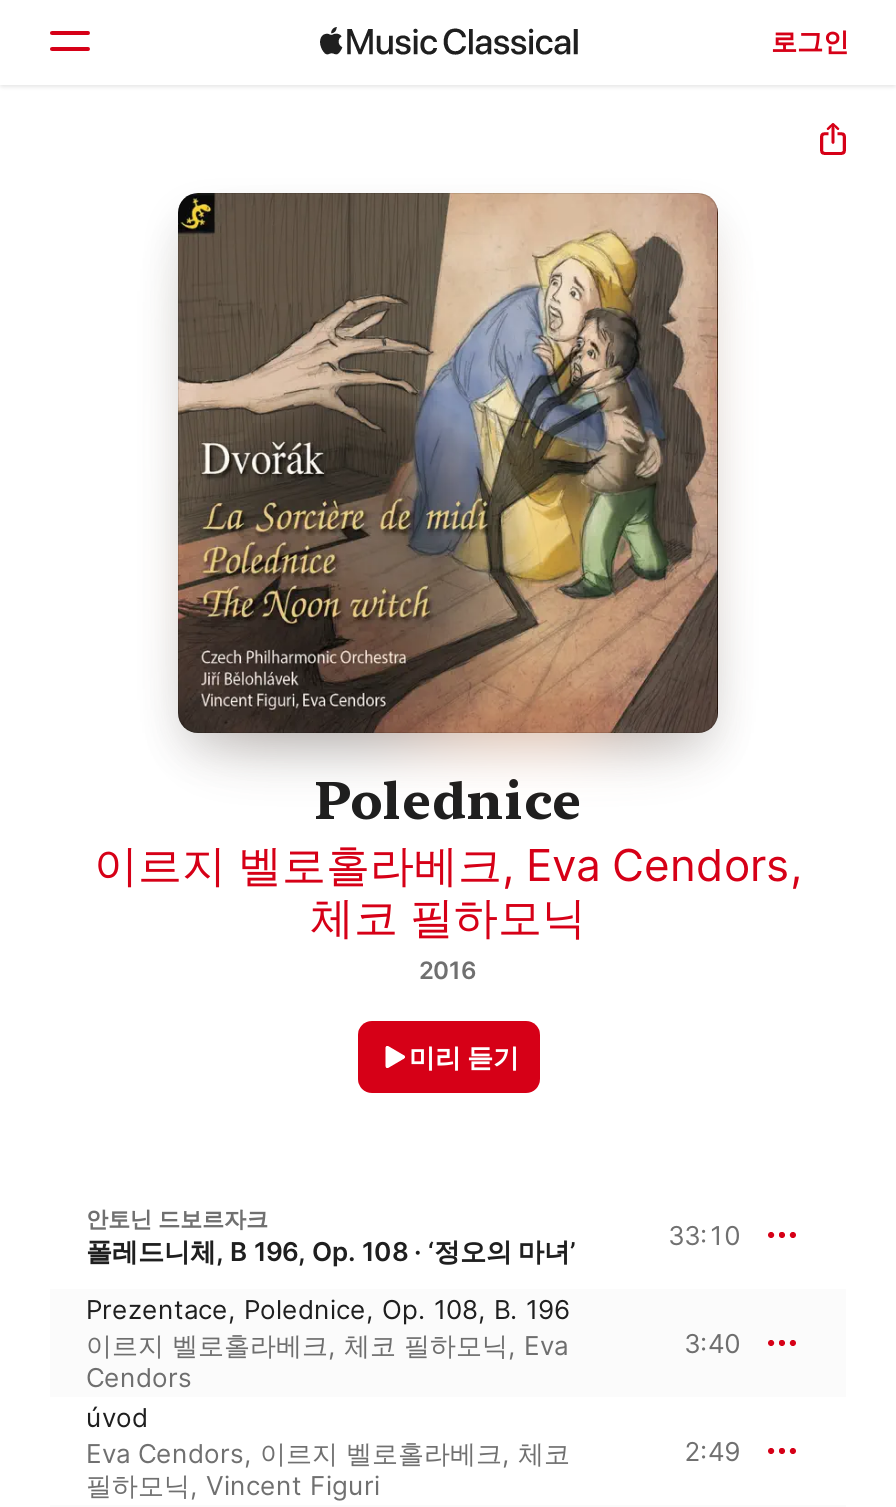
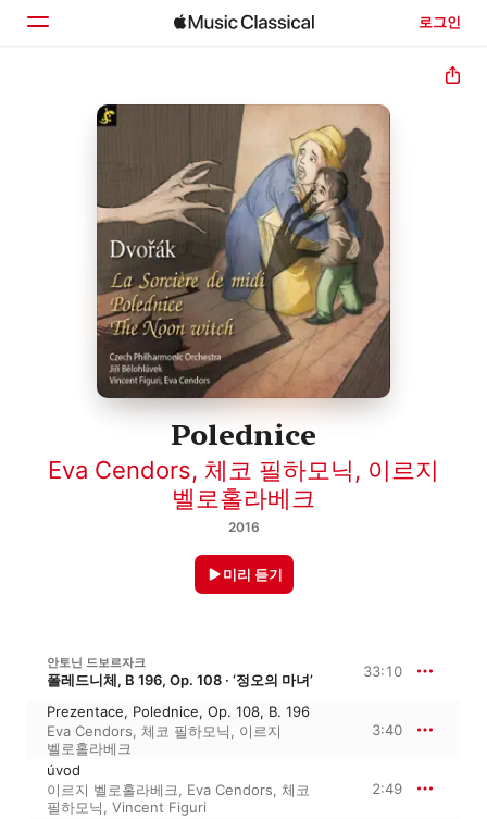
[94,840,802,944] 이르지 벨로홀라베크, Eva Cendors, | 체코 필하모닉 -> [48,456,439,513] Eva Cendors, 체코 필하모닉, 이르지 | 벨로홀라베크
[86,1330,568,1394] 이르지 벨로홀라베크, 체코 필하모닉, Eva | Cendors -> [47,723,282,757] Eva Cendors, 체코 필하모닉, 이르지 | 벨로홀라베크
[86,1438,570,1470] Eva Cendors, 이르지 벨로홀라베크, 체코 -> [47,781,310,799] 이르지 벨로홀라베크, Eva Cendors, 체코

